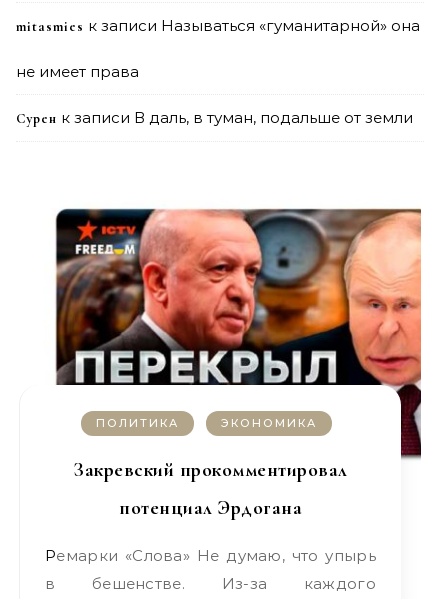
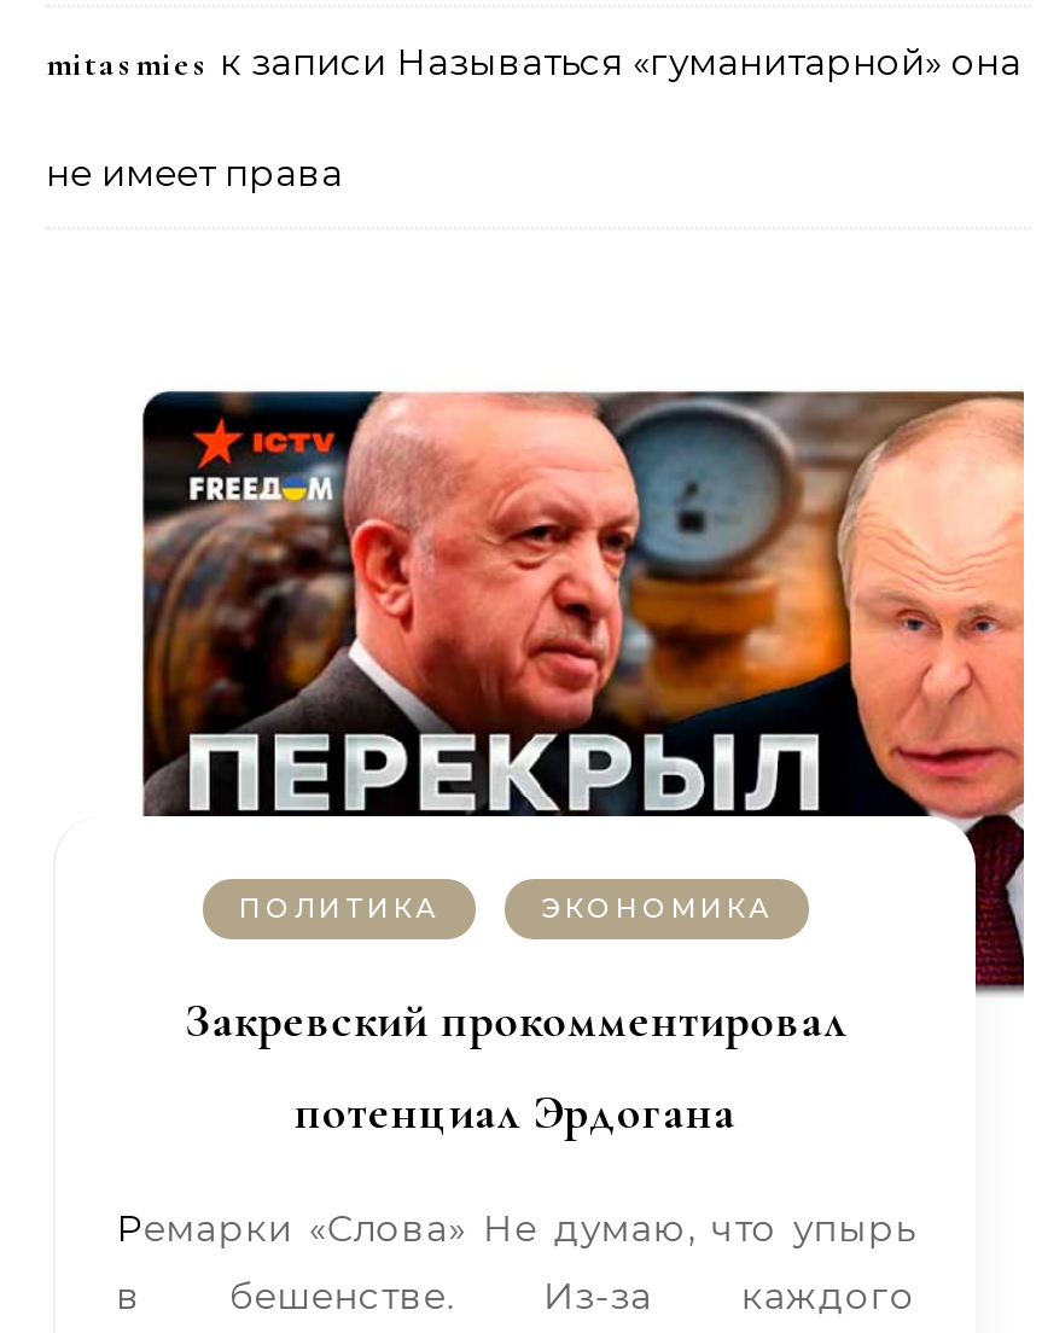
[16,108,413,127] Сурен к записи В даль, в туман, подальше от земли -> none

